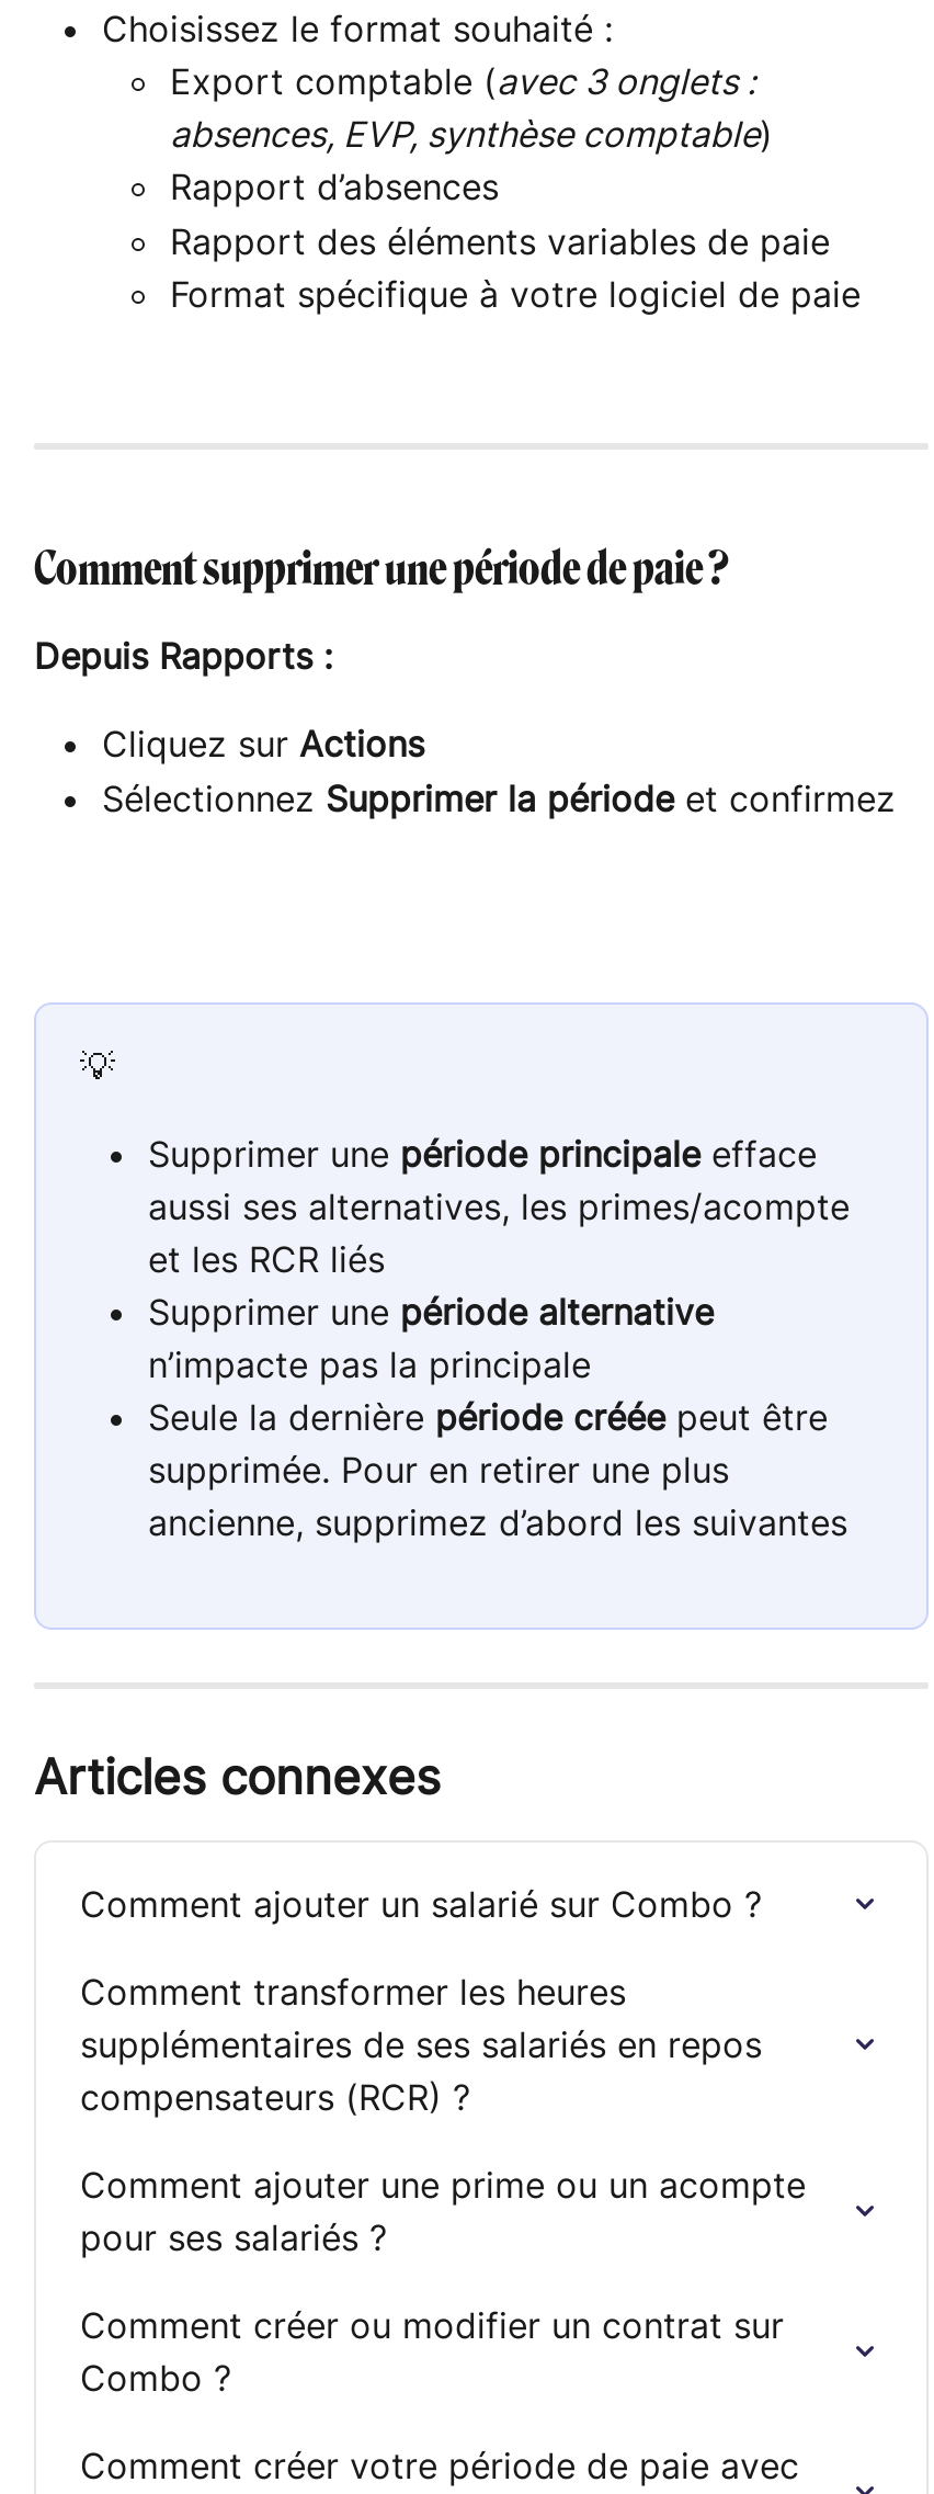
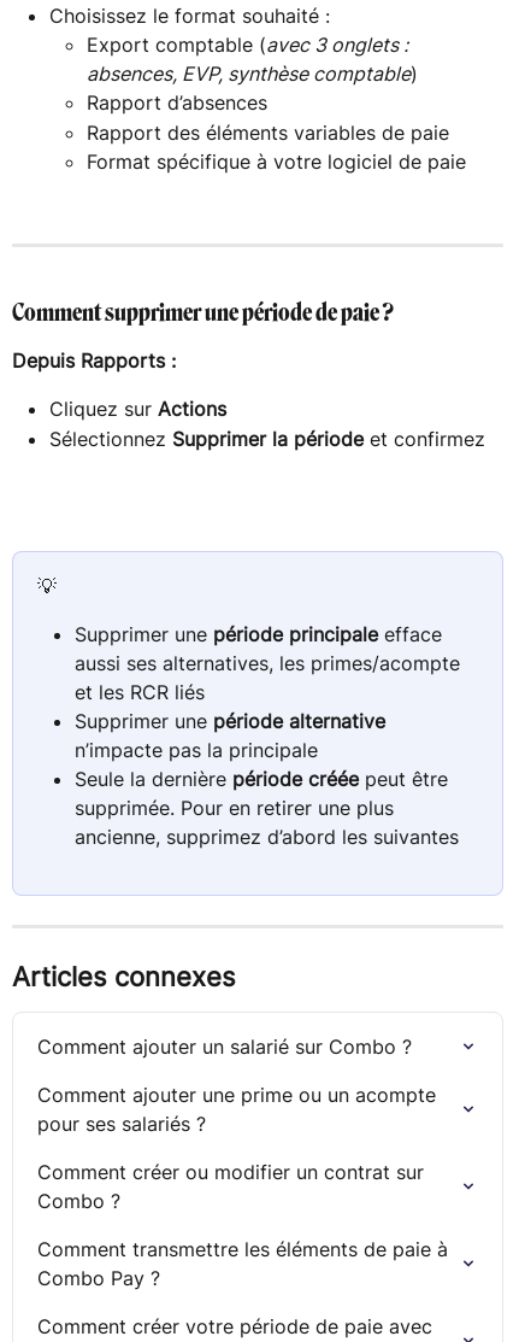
[80,1970,773,2119] Comment transformer les heures | supplémentaires de ses salariés en repos | compensateurs (RCR) ? -> none
moved [80,2163,817,2400] -> [37,1083,442,1213]: Comment ajouter une prime ou un acompte | pour ses salariés ? | Comment créer ou modifier un contrat sur | Combo ?
none -> [37,1237,454,1290] Comment transmettre les éléments de paie à | Combo Pay ?

